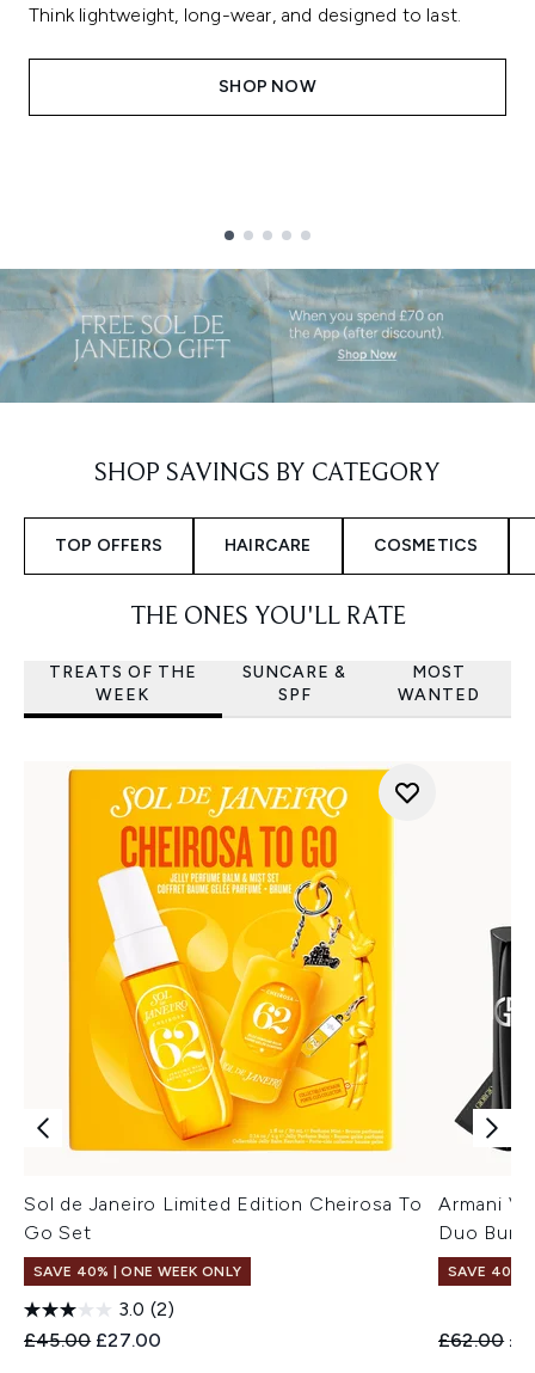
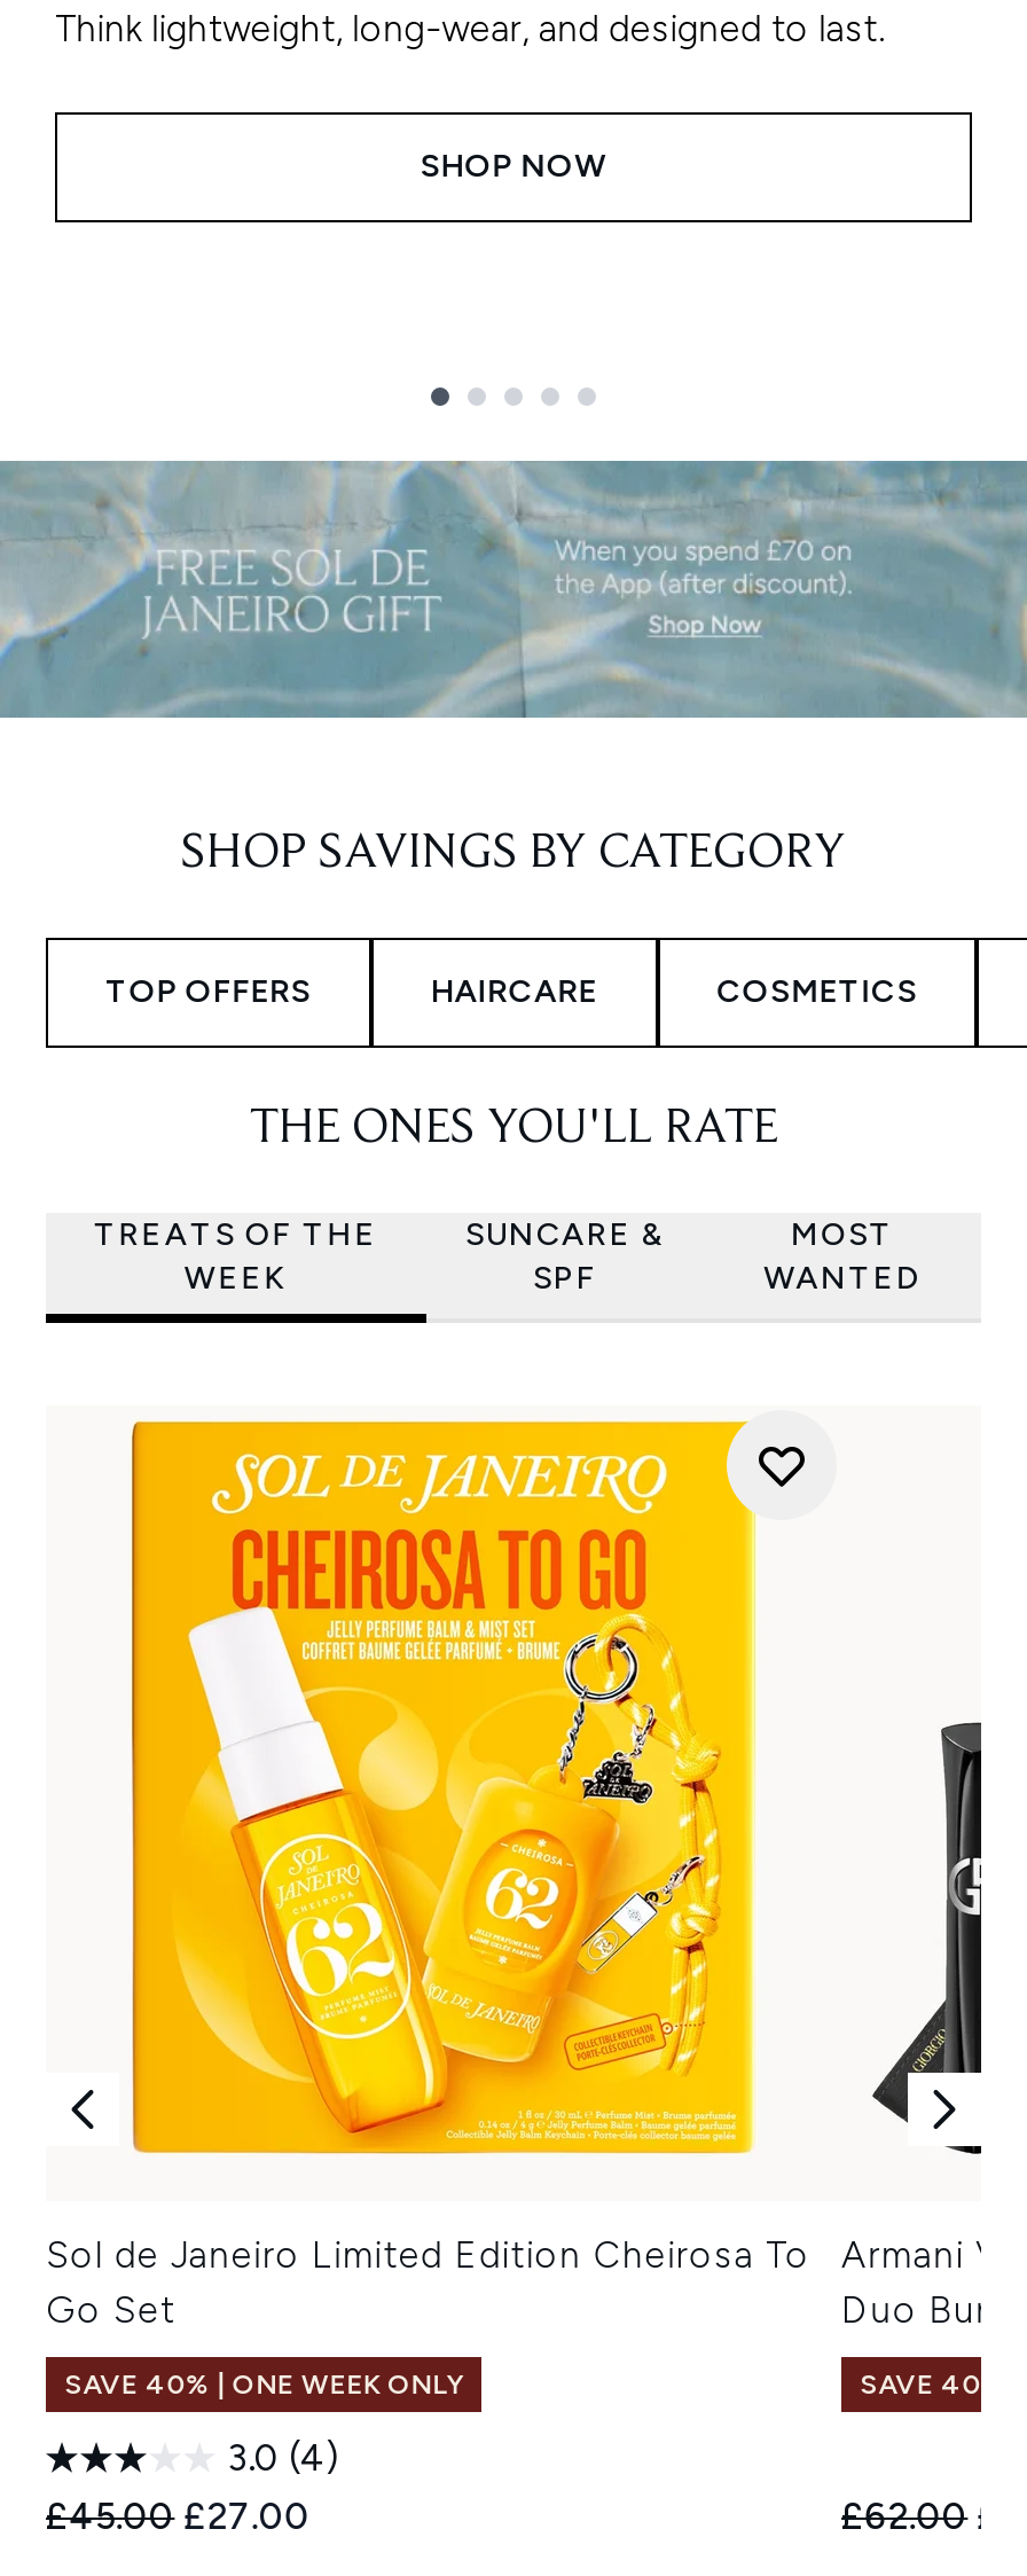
[118,1298,174,1321] 3.0 (2) -> [227,2435,339,2479] 3.0 (4)

